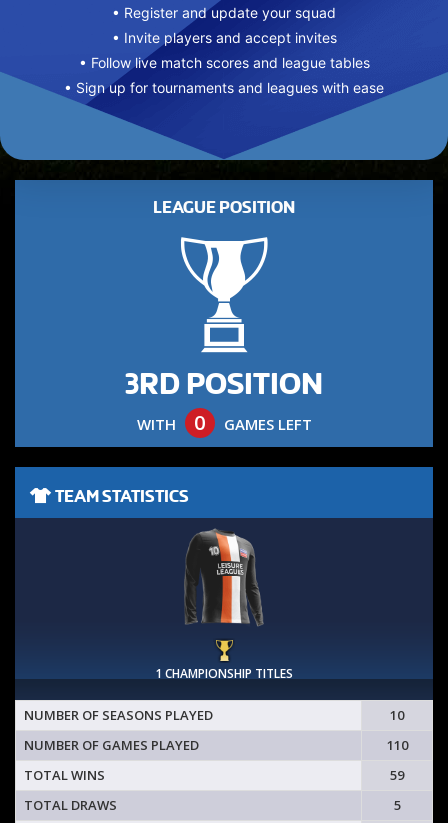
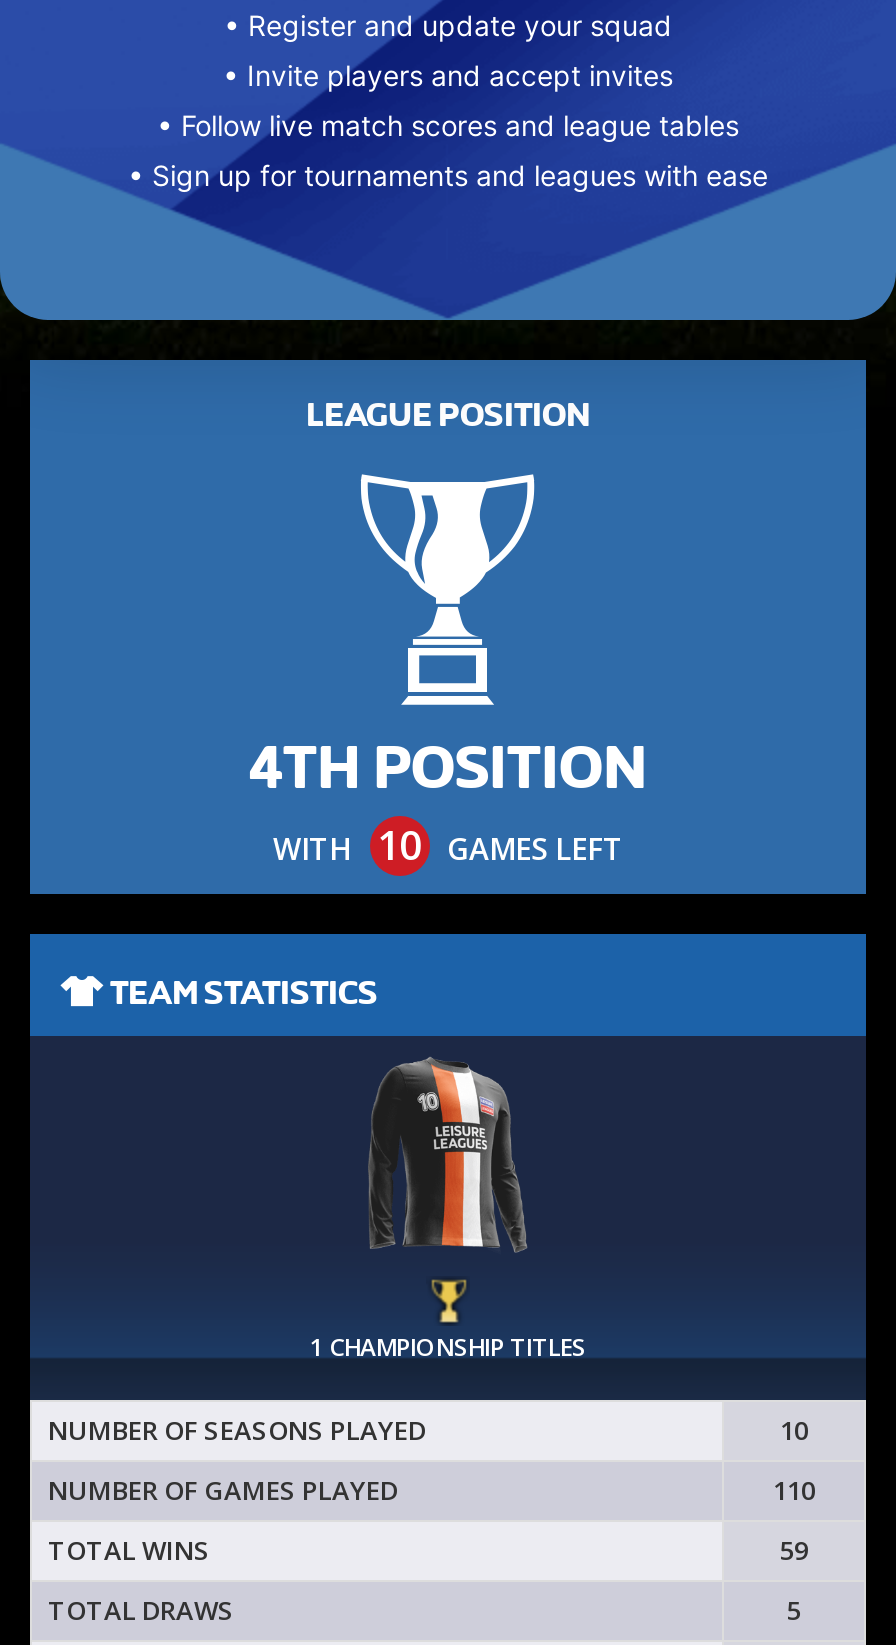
[125,367,323,436] 3RD POSITION | WITH | 0 | GAMES LEFT -> [249,734,647,872] 4TH POSITION | WITH 10 GAMES LEFT

